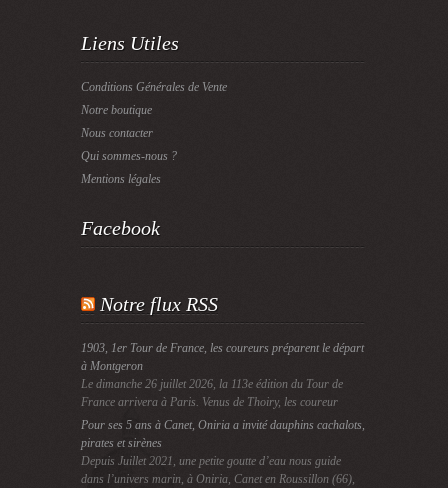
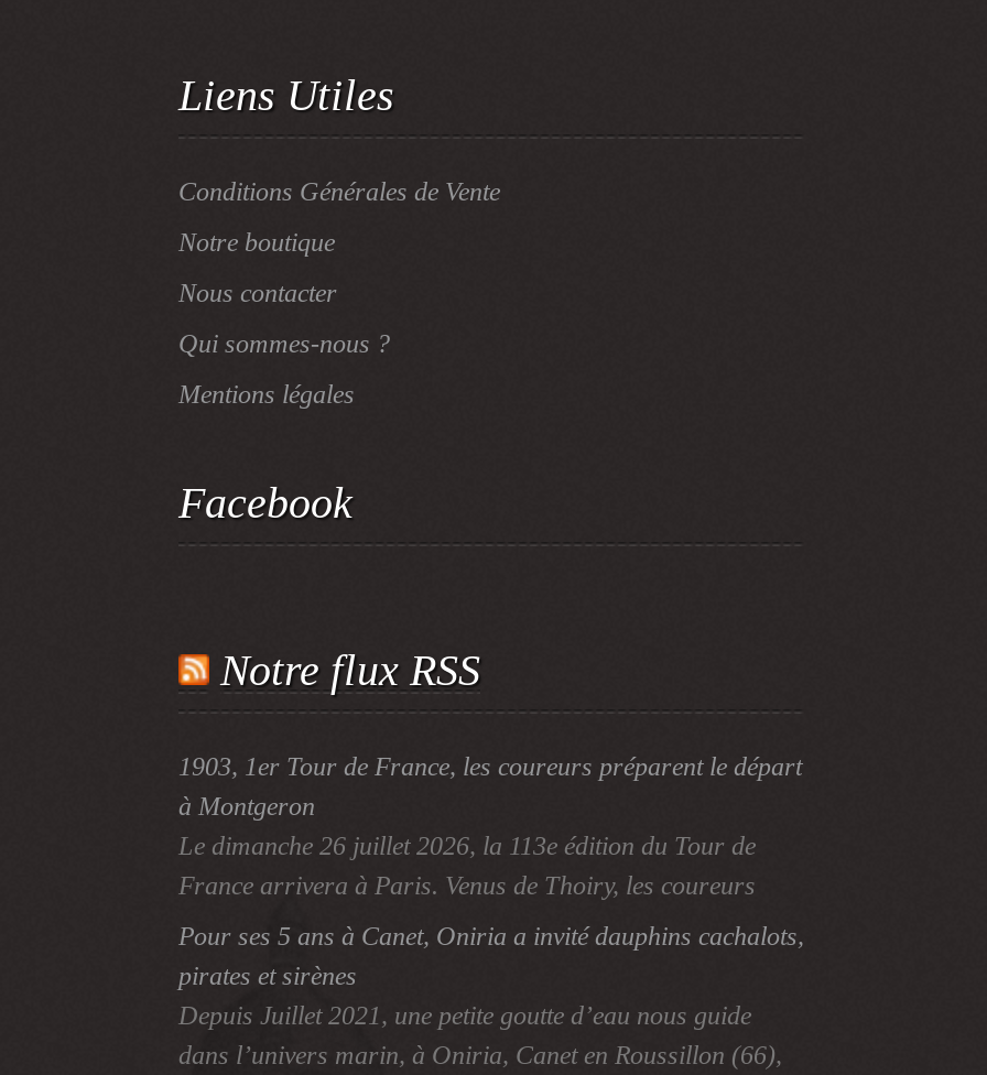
[81,395,338,409] France arrivera à Paris. Venus de Thoiry, les coureur -> [178,870,756,901] France arrivera à Paris. Venus de Thoiry, les coureurs

